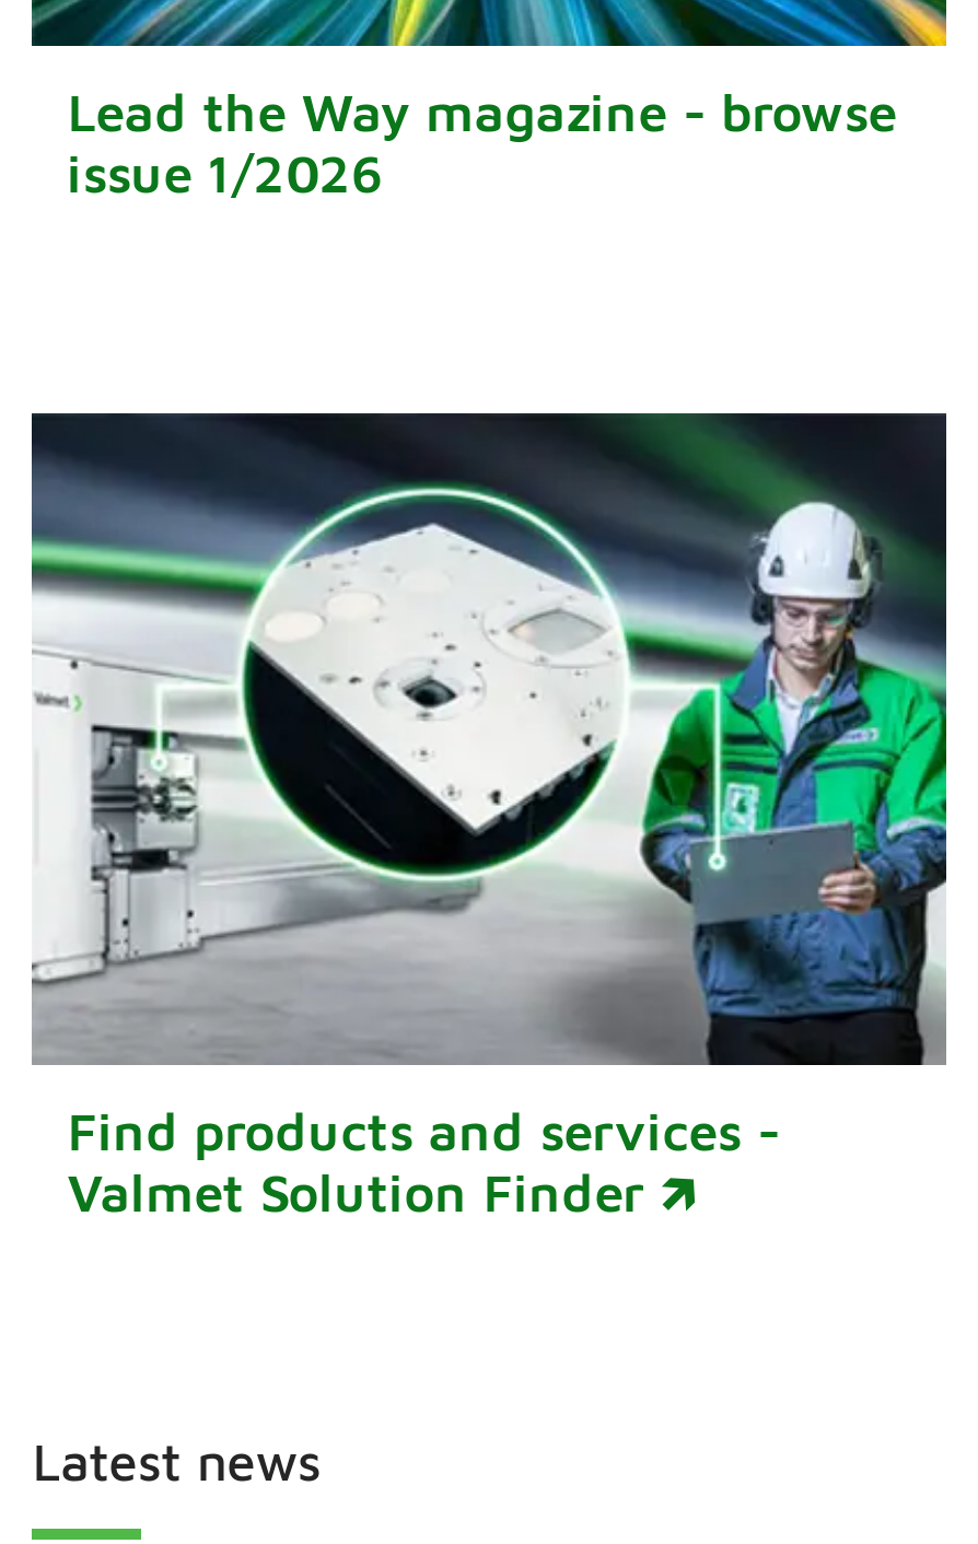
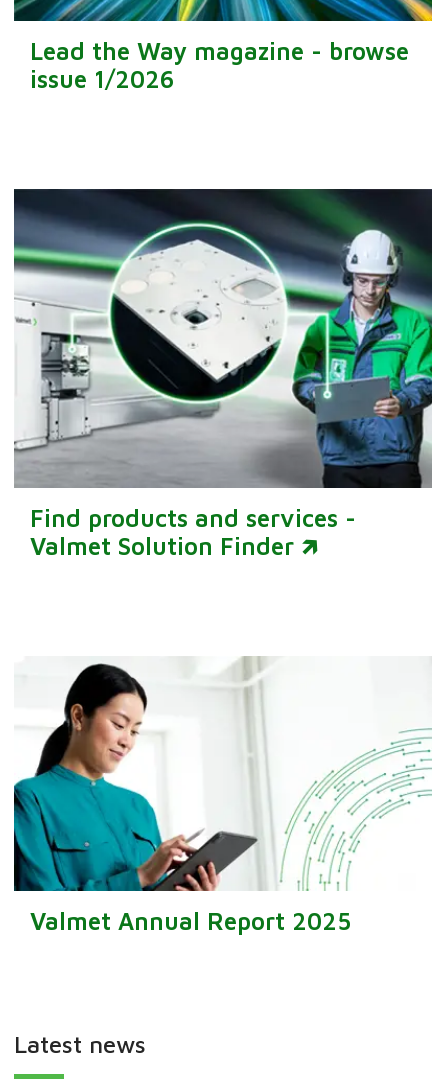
none -> [13,656,432,934] [image] | Valmet Annual Report 2025

